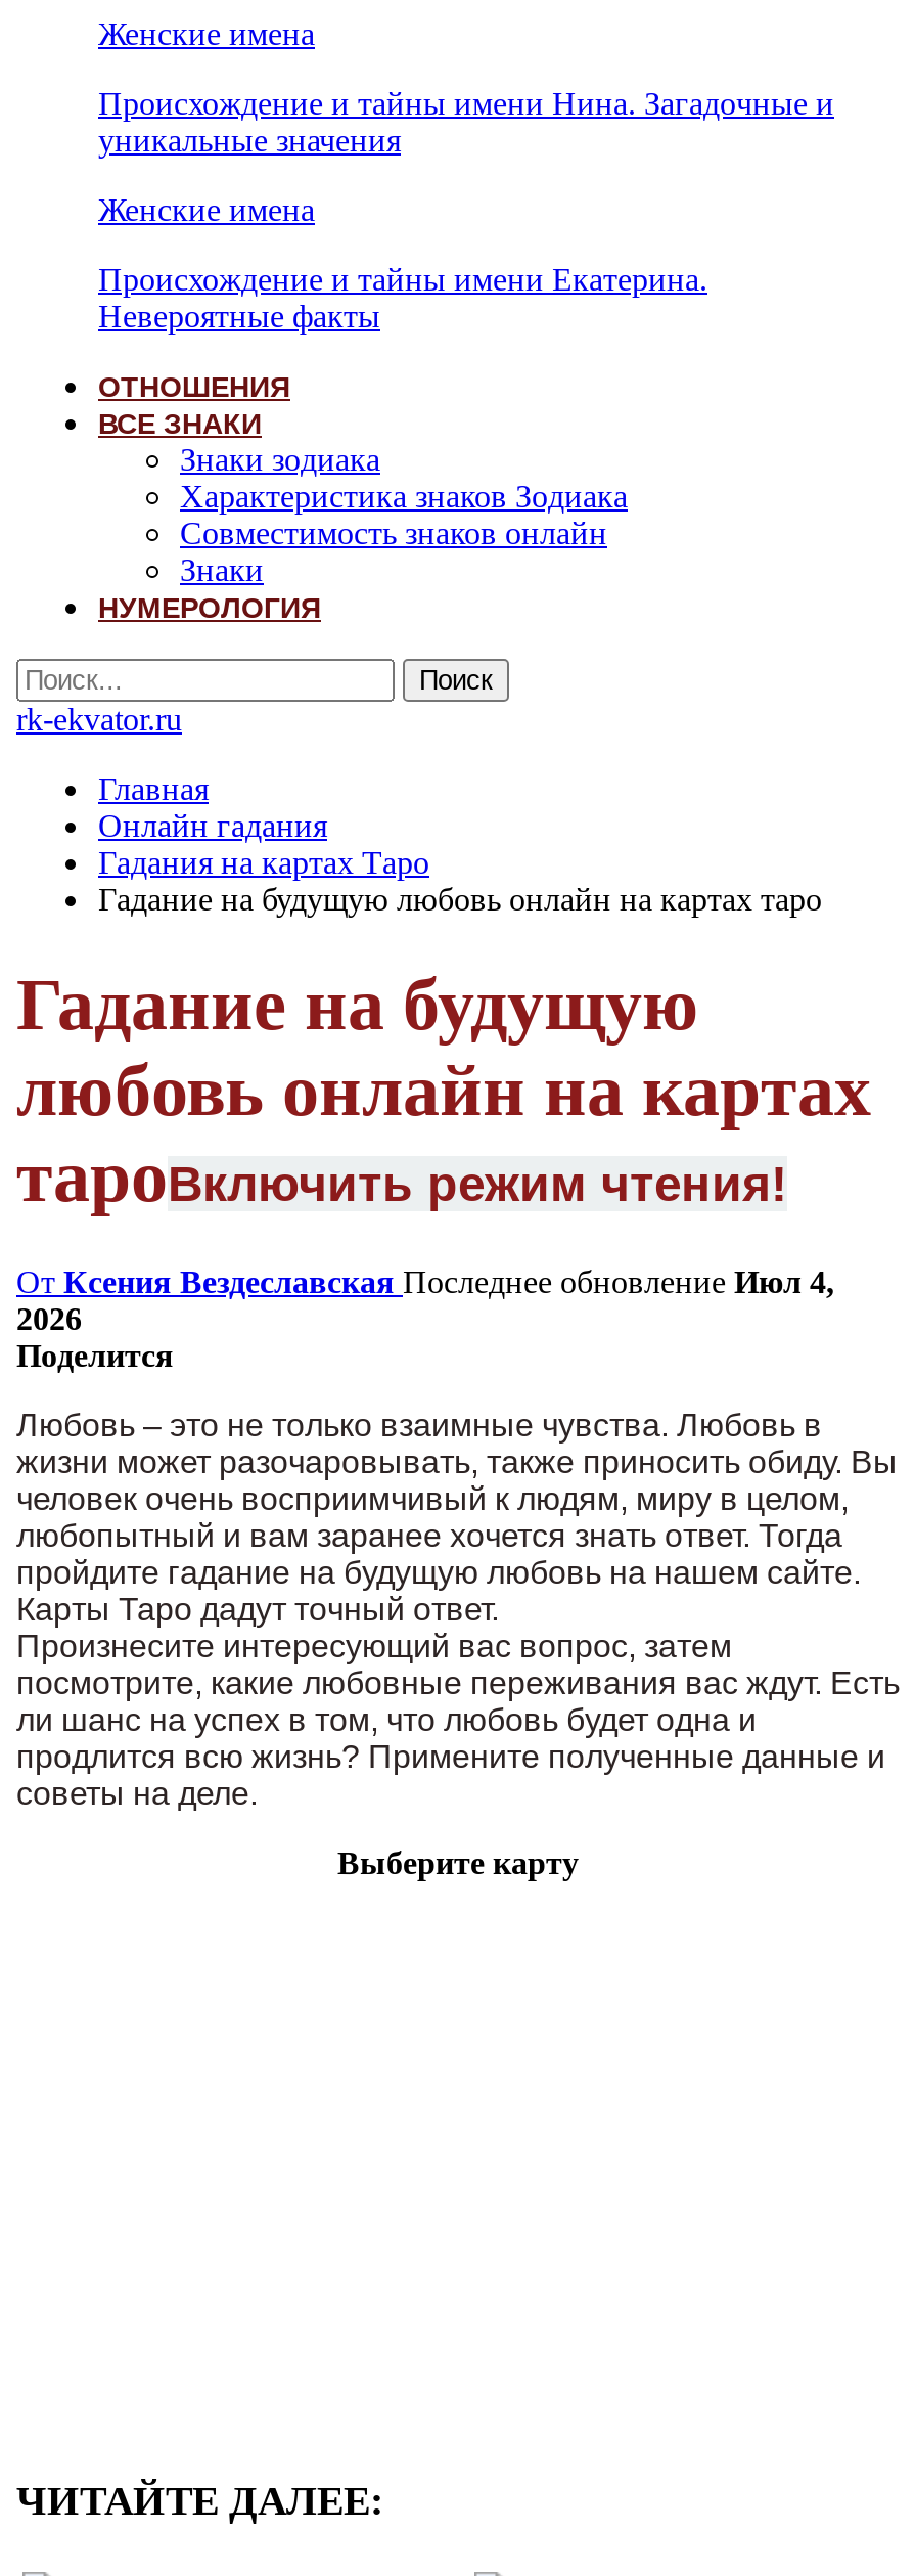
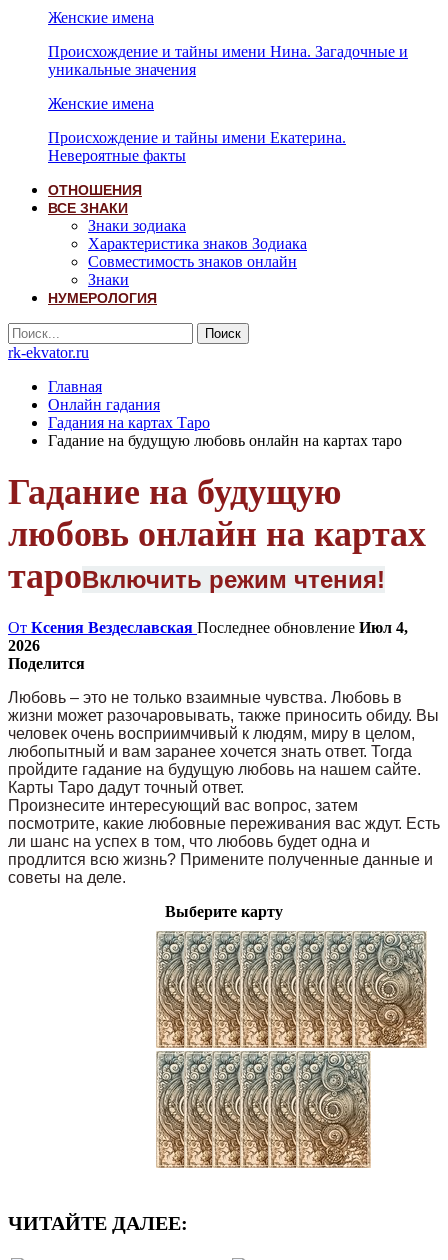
none -> [155,930,428,1169] [image]

